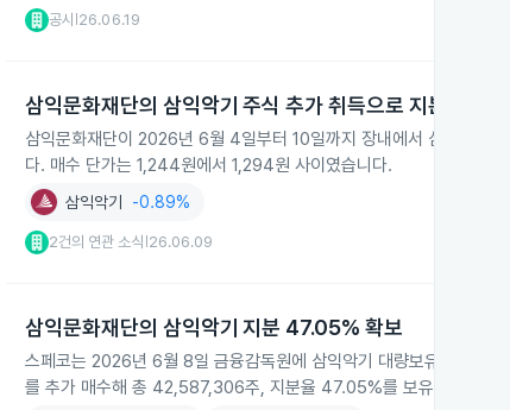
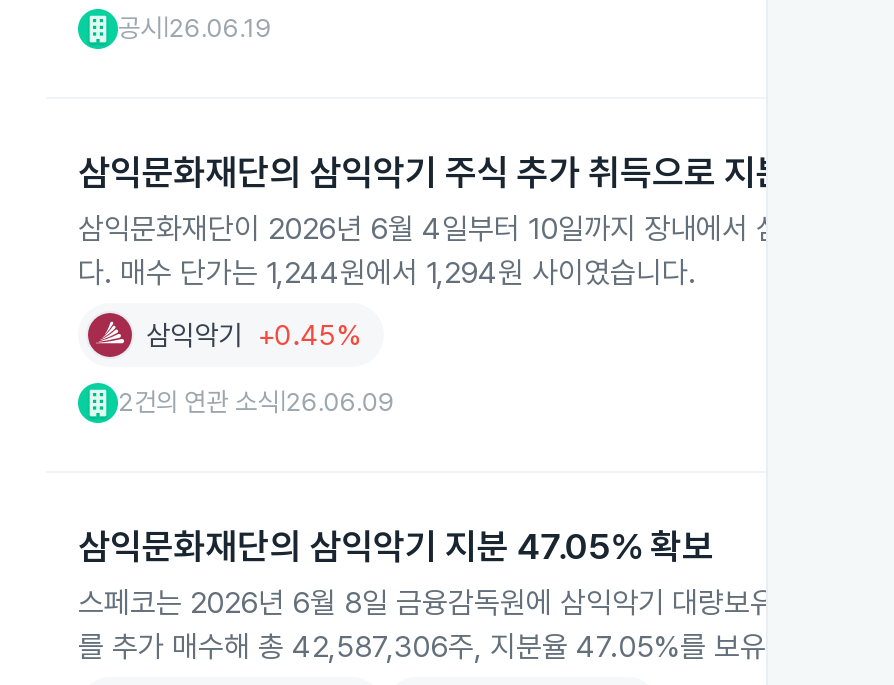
[65,193,191,212] 삼익악기 -0.89% -> [146,319,361,351] 삼익악기 +0.45%

